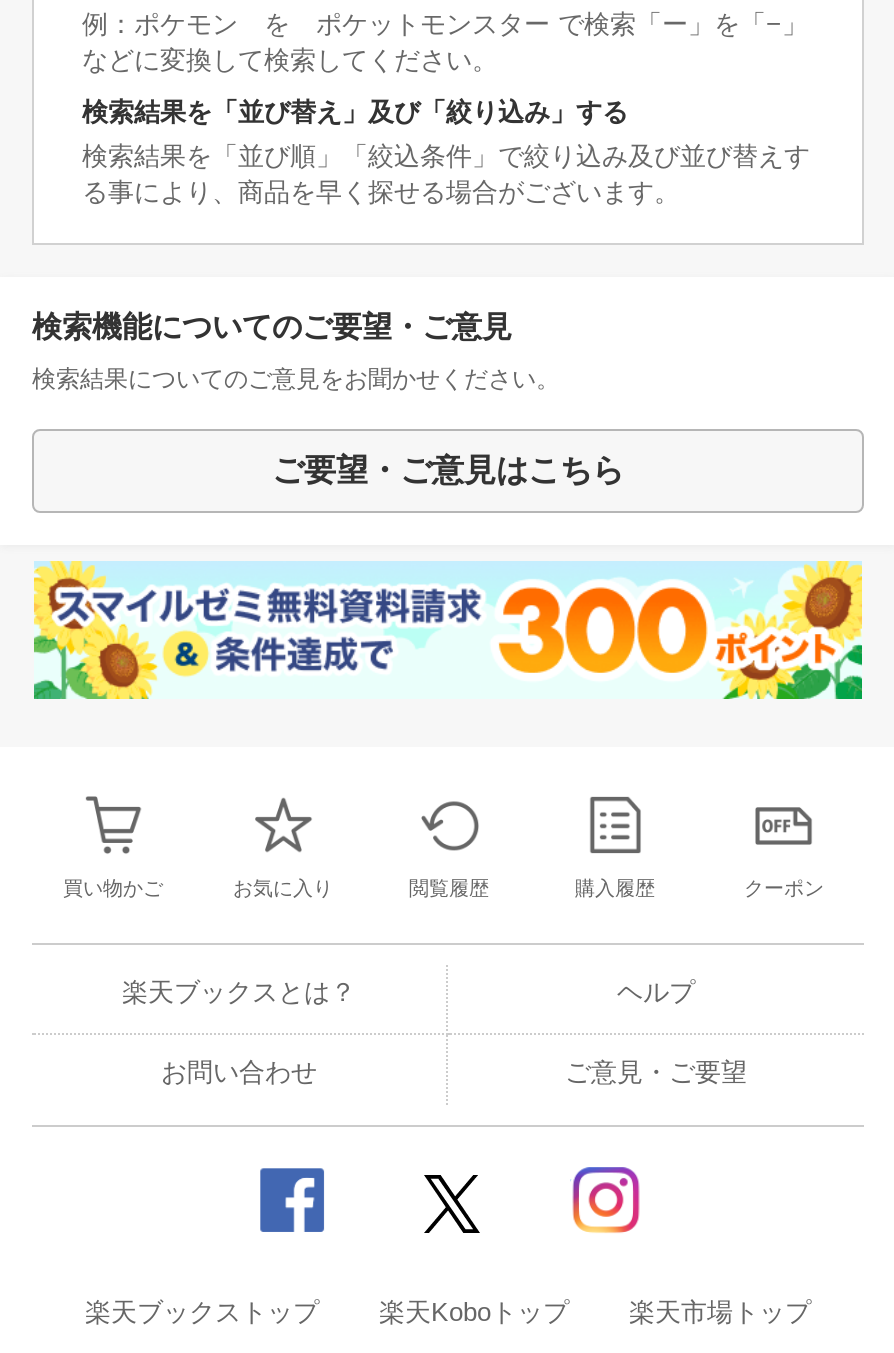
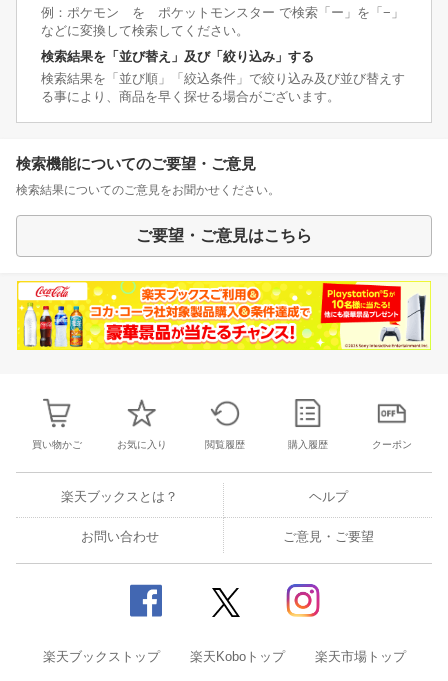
[32,561,864,701] [image] -> [16,280,432,351] [image]

